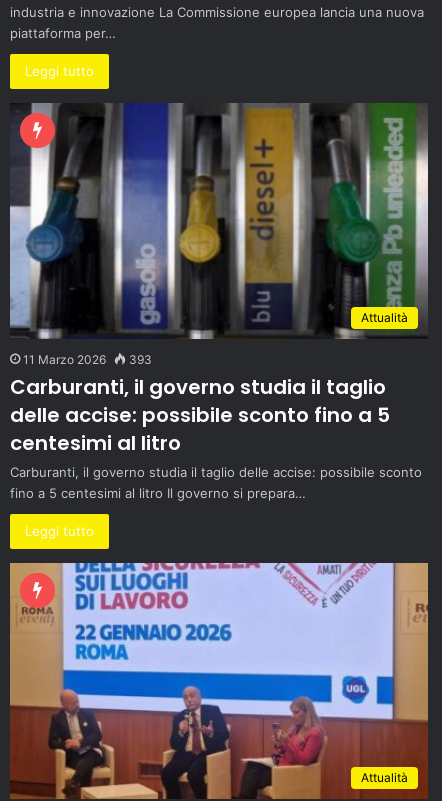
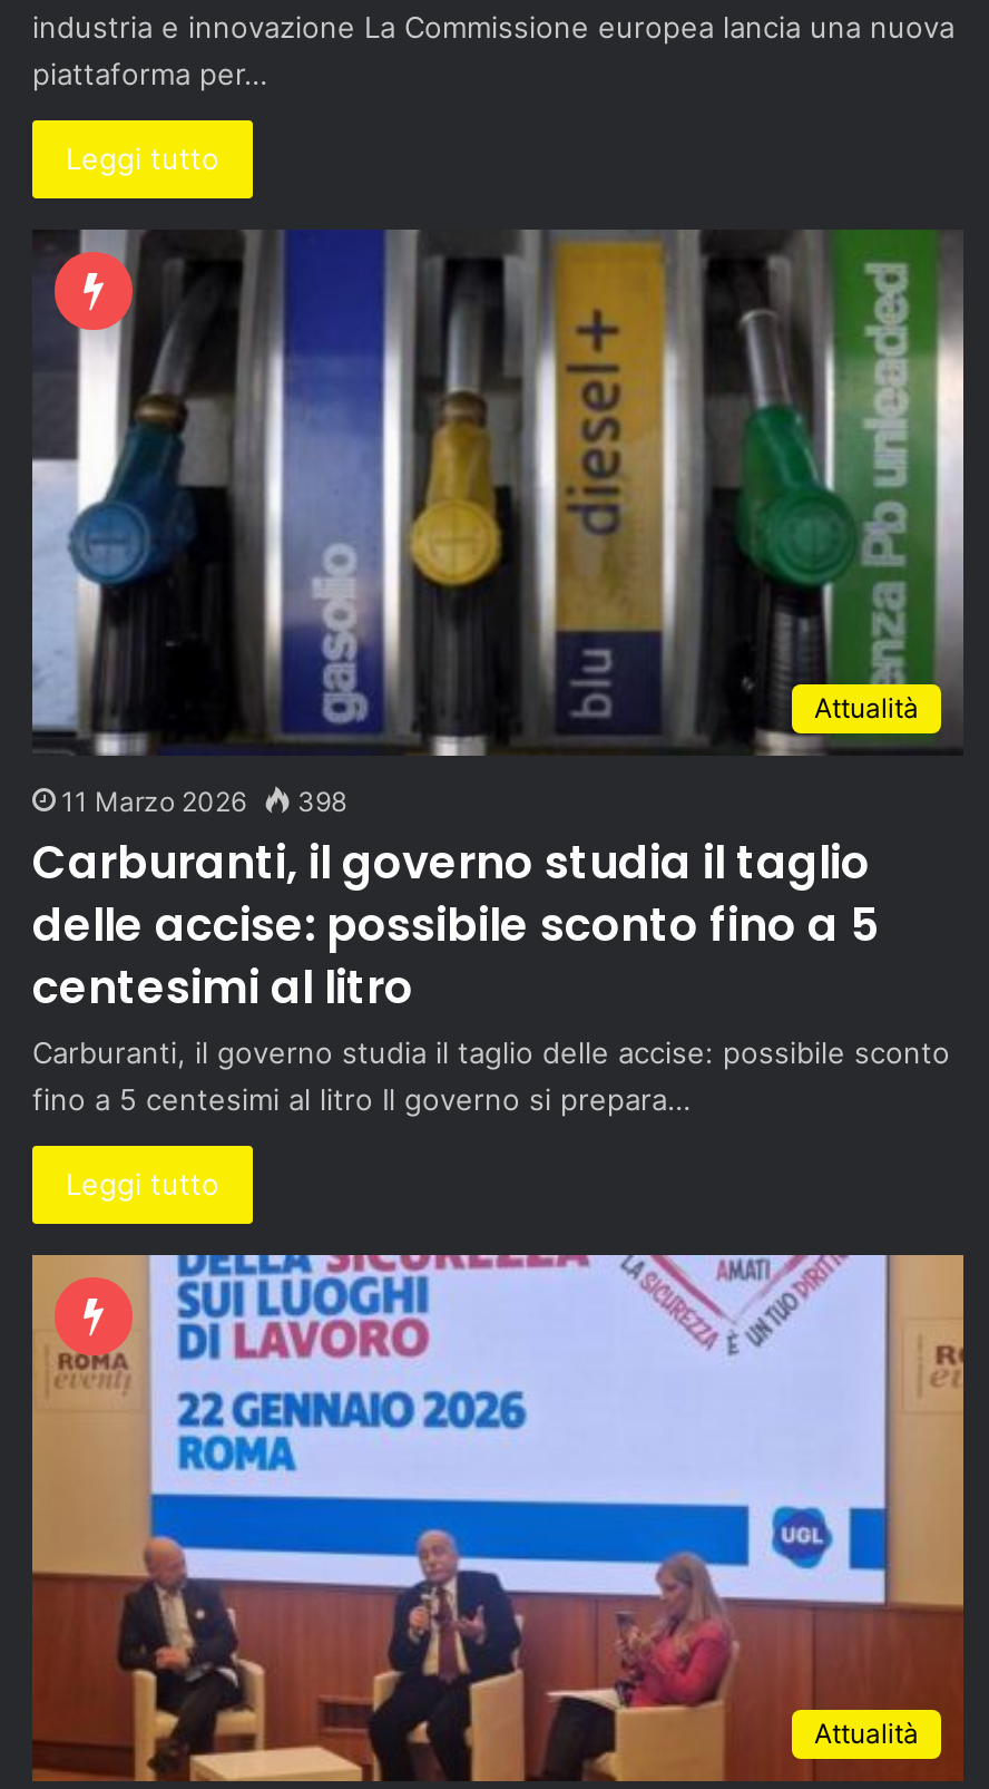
[23,352,152,367] 11 Marzo 2026 393 -> [61,785,346,818] 11 Marzo 2026 398

